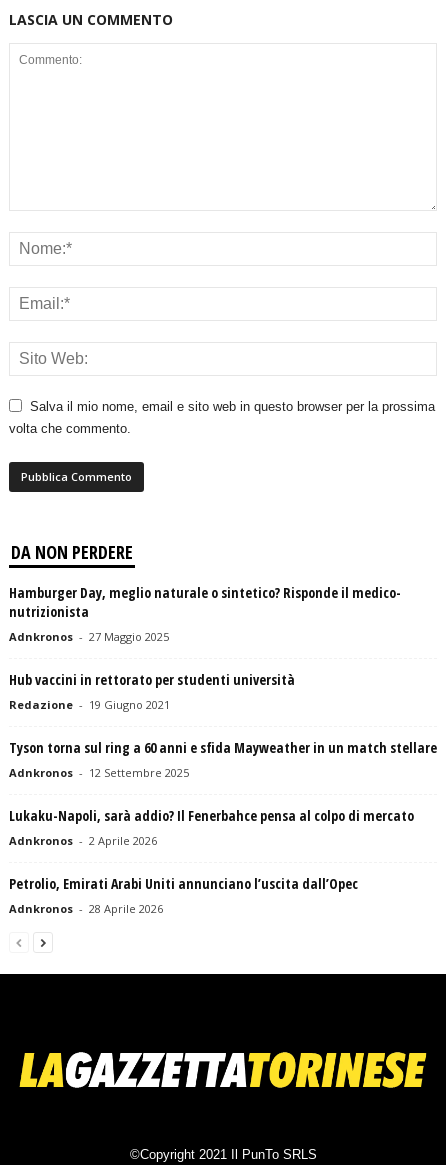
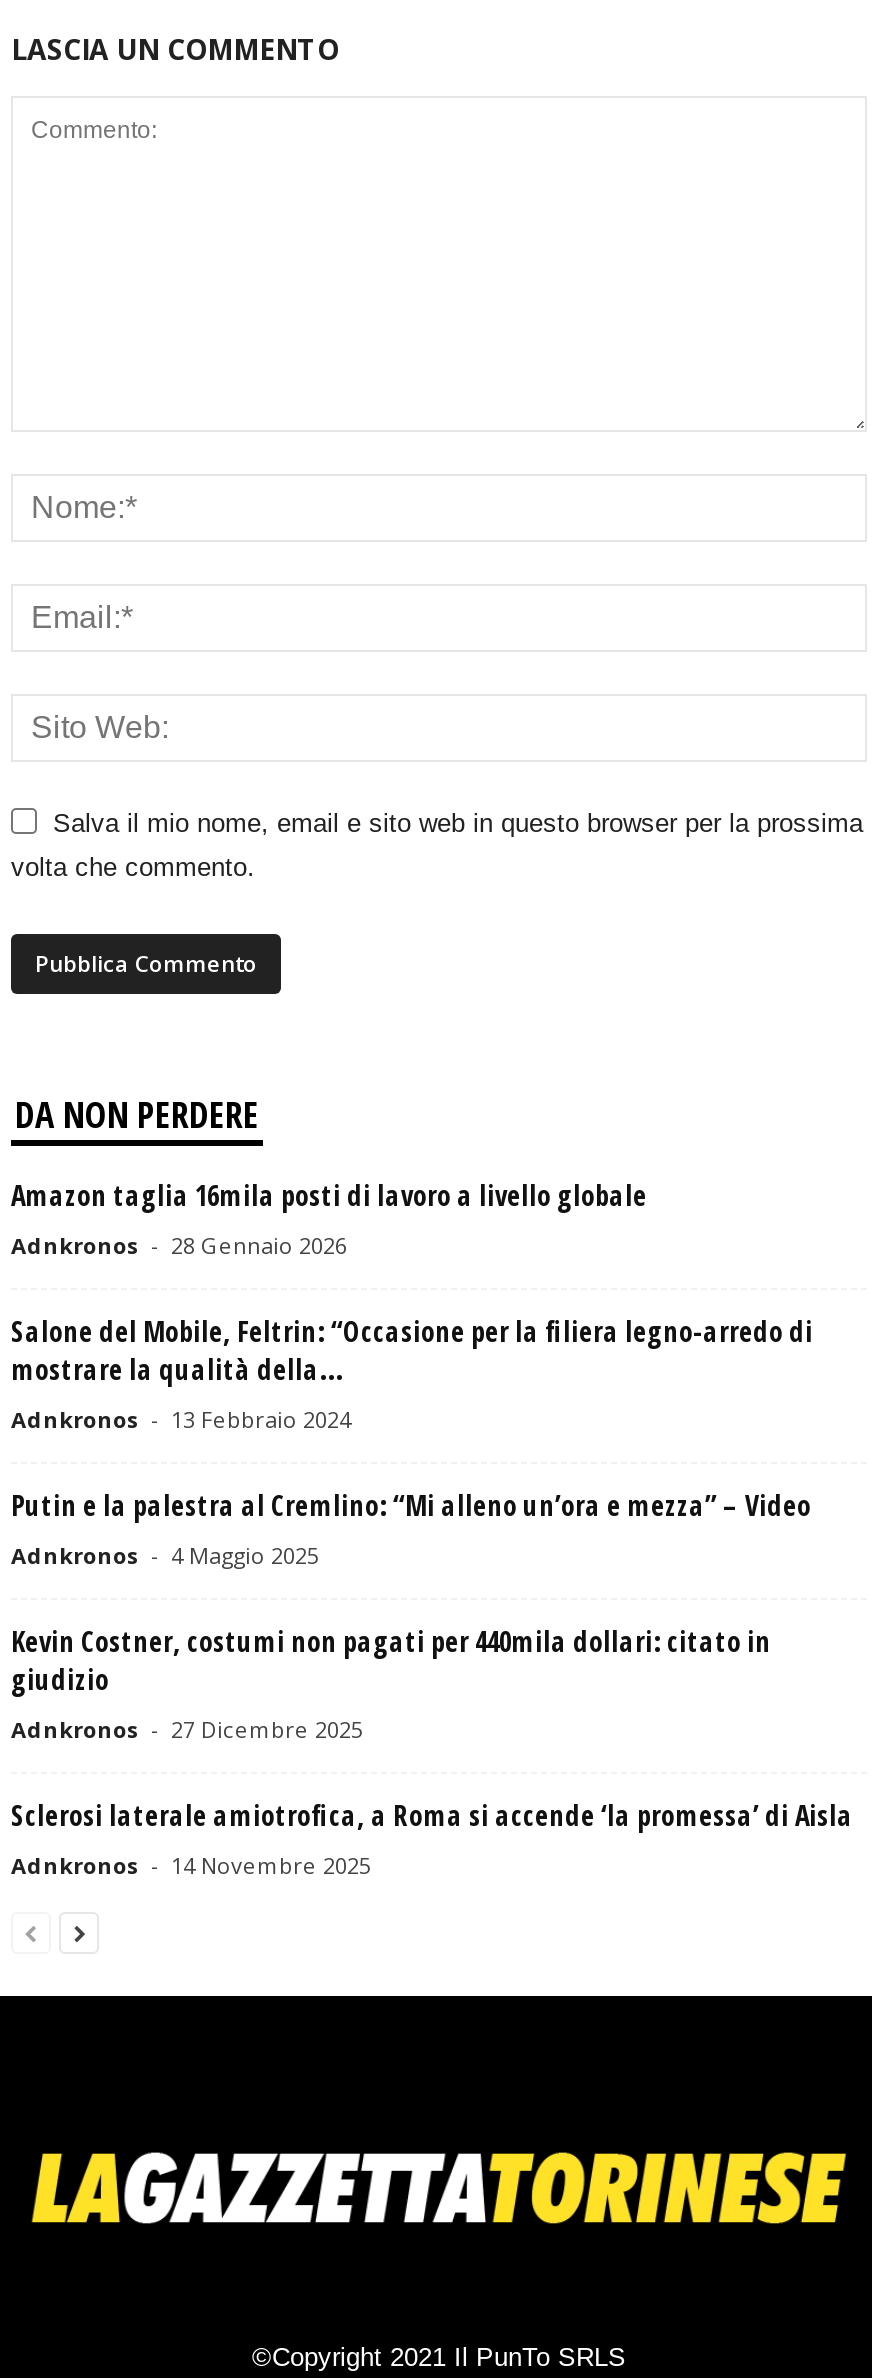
[9,583,401,644] Hamburger Day, meglio naturale o sintetico? Risponde il medico- | nutrizionista | Adnkronos - 27 Maggio 2025 -> [11,1175,647,1259] Amazon taglia 16mila posti di lavoro a livello globale | Adnkronos - 28 Gennaio 2026
[9,670,295,712] Hub vaccini in rettorato per studenti università | Redazione - 19 Giugno 2021 -> [11,1311,813,1433] Salone del Mobile, Feltrin: “Occasione per la filiera legno-arredo di | mostrare la qualità della... | Adnkronos - 13 Febbraio 2024
[9,738,437,780] Tyson torna sul ring a 60 anni e sfida Mayweather in un match stellare | Adnkronos - 12 Settembre 2025 -> [11,1485,811,1569] Putin e la palestra al Cremlino: “Mi alleno un’ora e mezza” – Video | Adnkronos - 4 Maggio 2025
[9,806,414,848] Lukaku-Napoli, sarà addio? Il Fenerbahce pensa al colpo di mercato | Adnkronos - 2 Aprile 2026 -> [11,1621,771,1743] Kevin Costner, costumi non pagati per 440mila dollari: citato in | giudizio | Adnkronos - 27 Dicembre 2025
[9,874,358,916] Petrolio, Emirati Arabi Uniti annunciano l’uscita dall’Opec | Adnkronos - 28 Aprile 2026 -> [11,1795,853,1879] Sclerosi laterale amiotrofica, a Roma si accende ‘la promessa’ di Aisla | Adnkronos - 14 Novembre 2025

